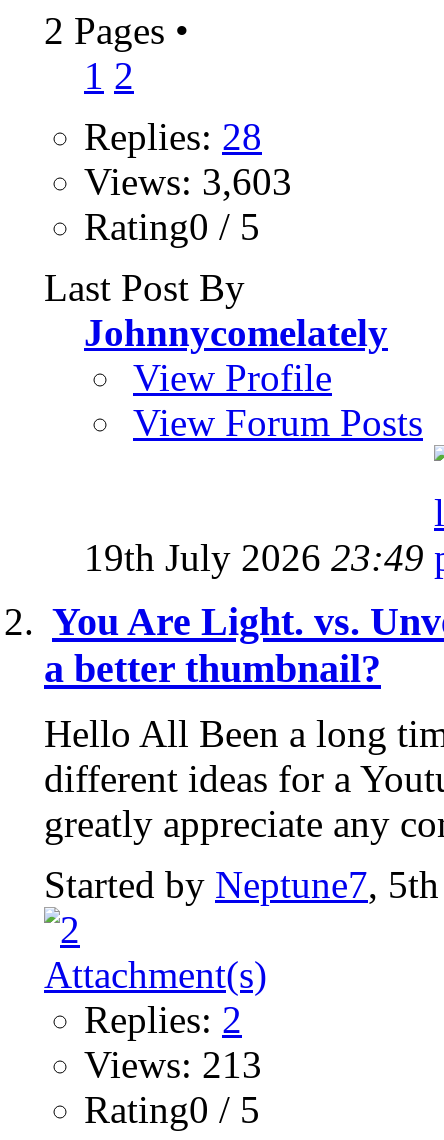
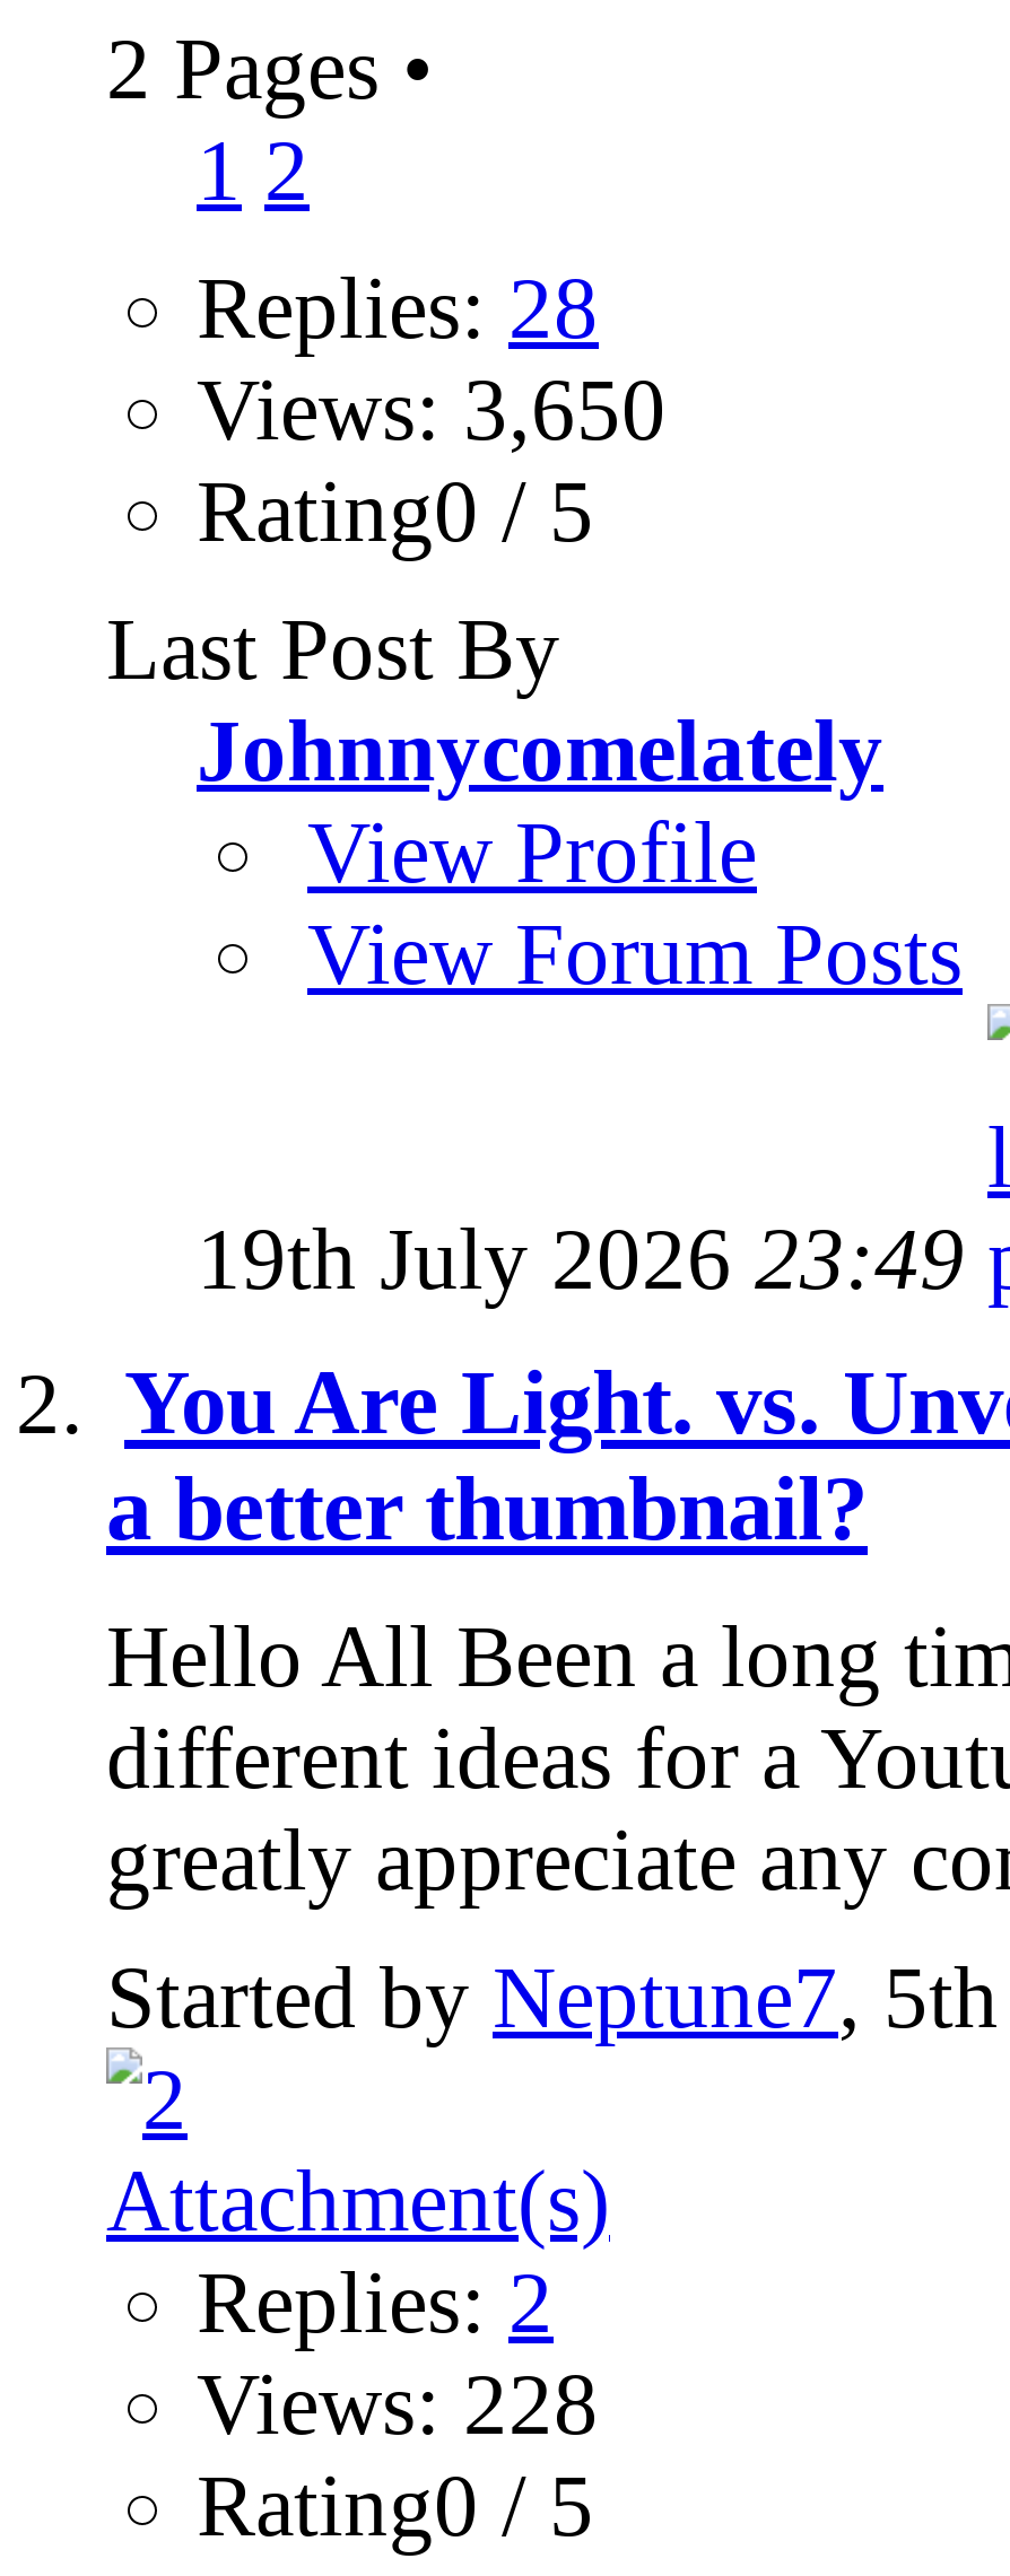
[84,160,292,203] Views: 3,603 -> [197,359,667,456] Views: 3,650
[84,1043,262,1086] Views: 213 -> [197,2355,599,2452] Views: 228

